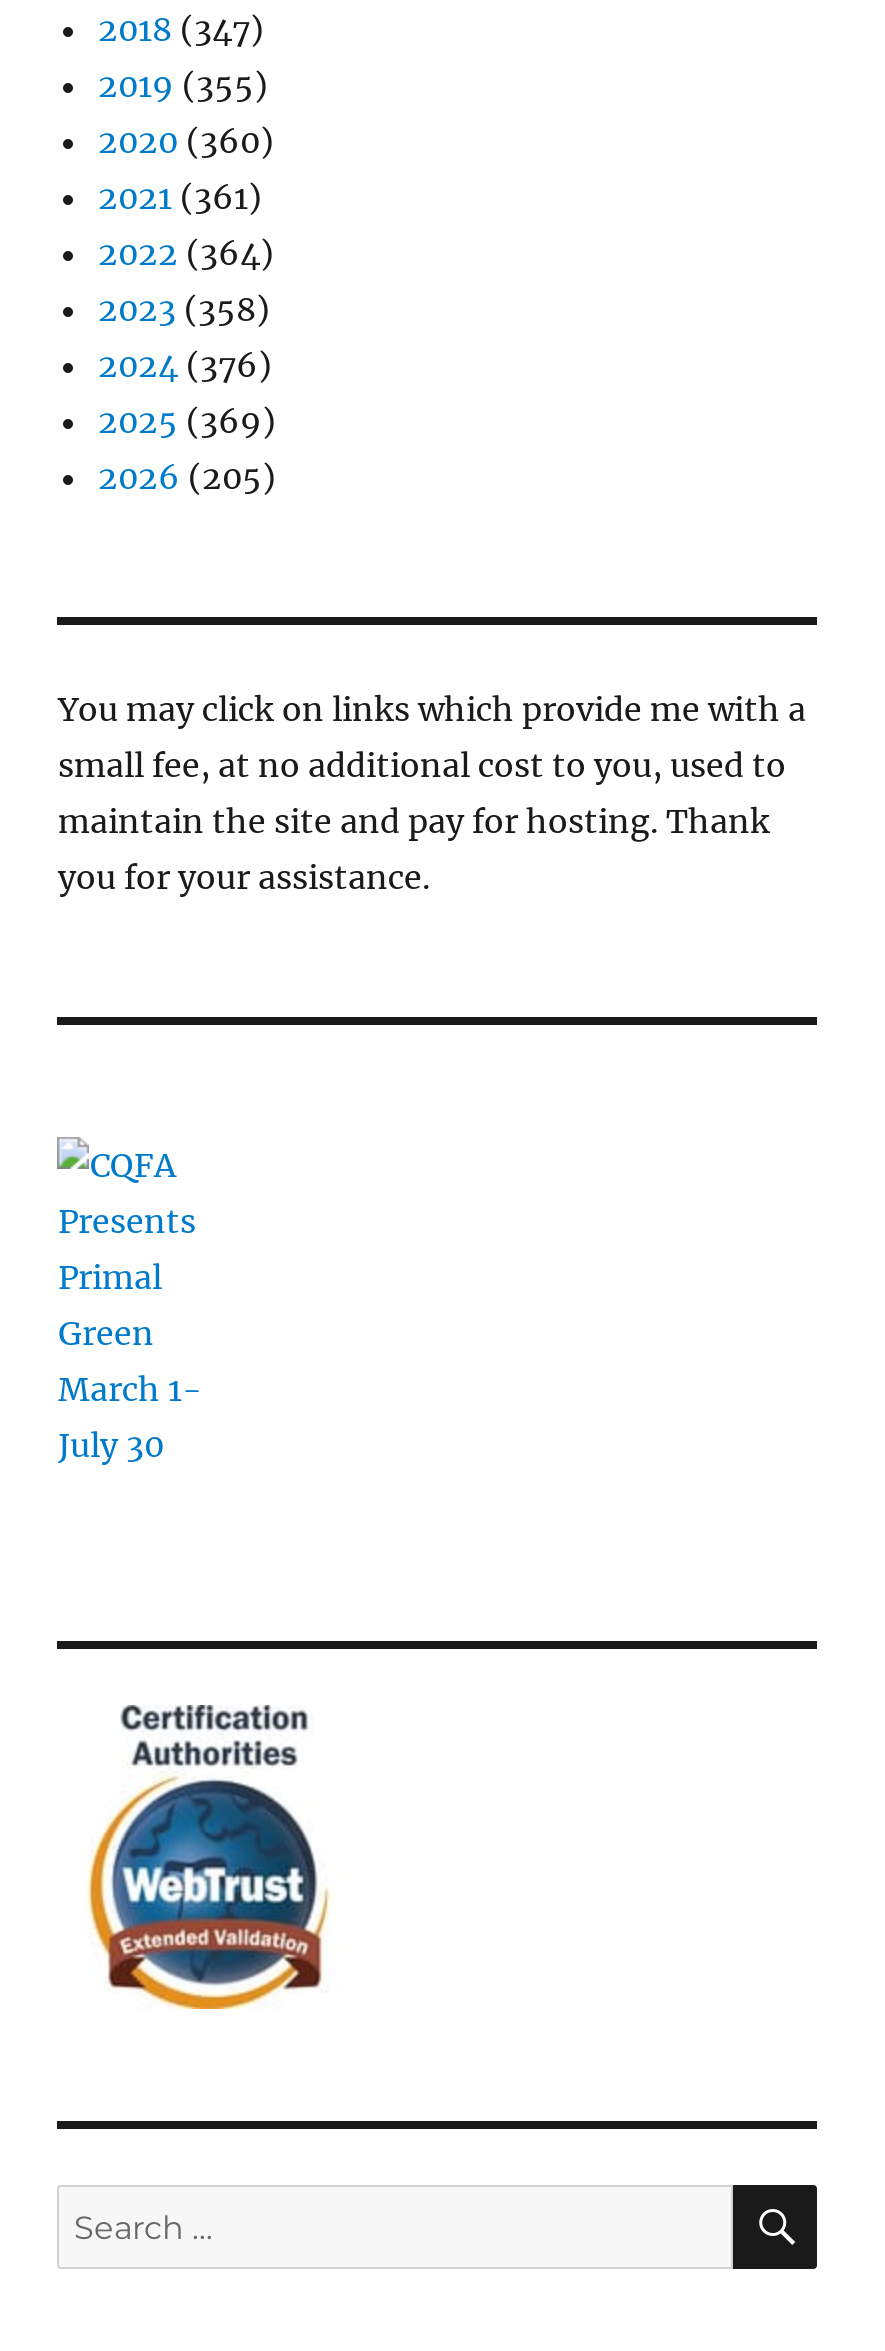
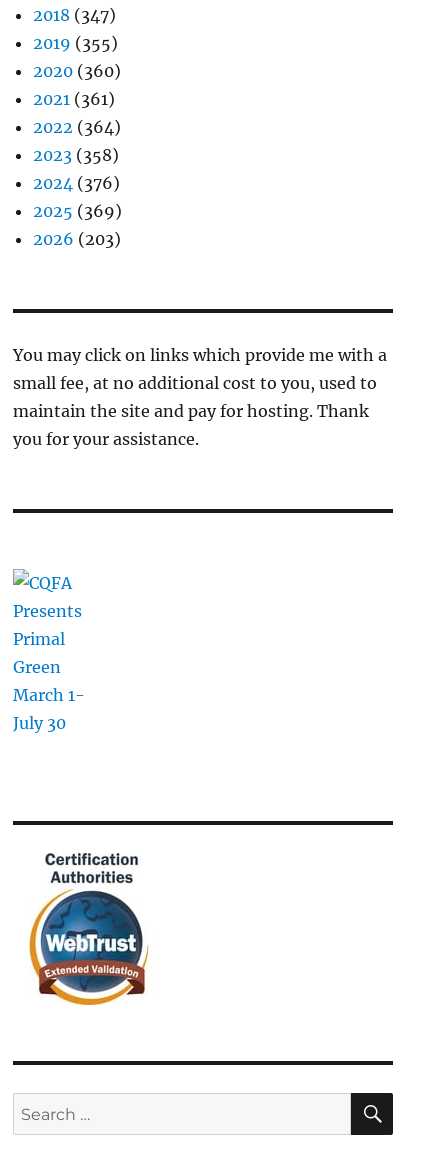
[98,457,276,497] 2026 (205) -> [33,229,121,249] 2026 (203)

